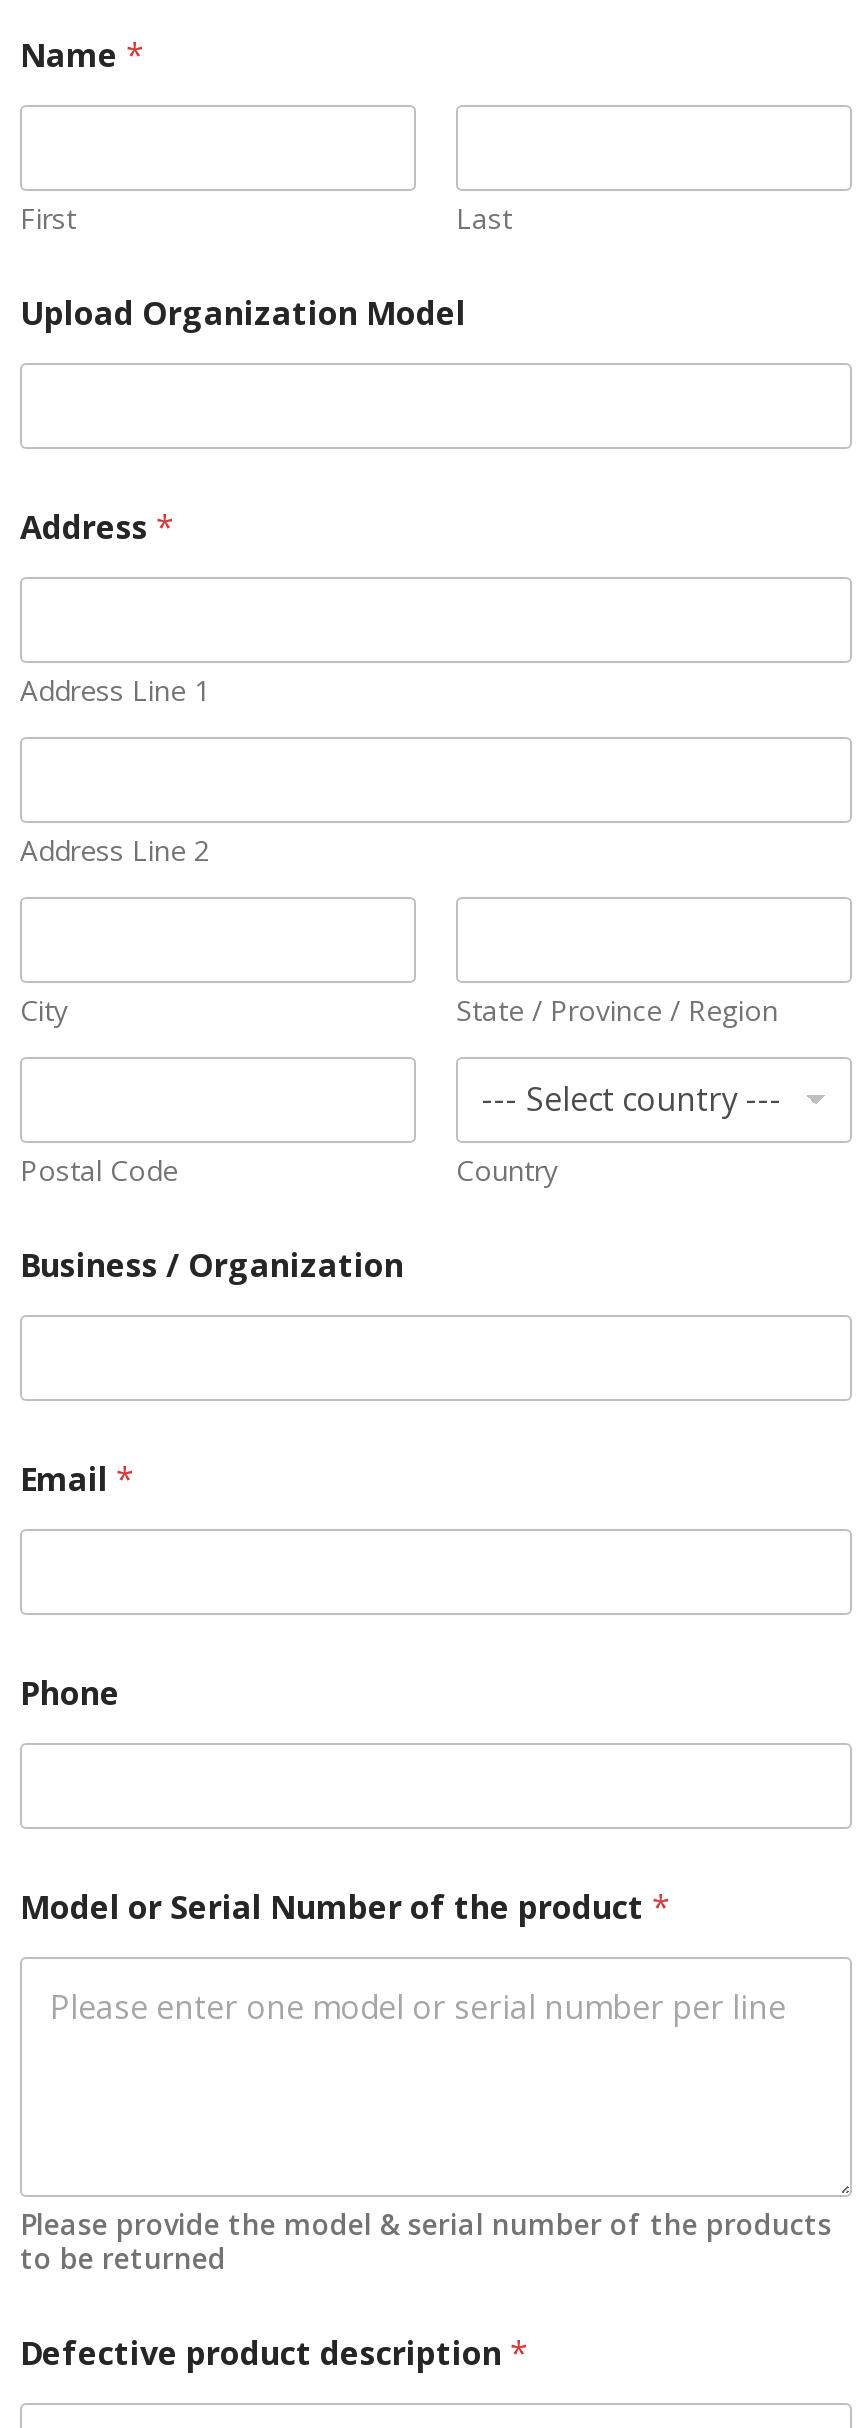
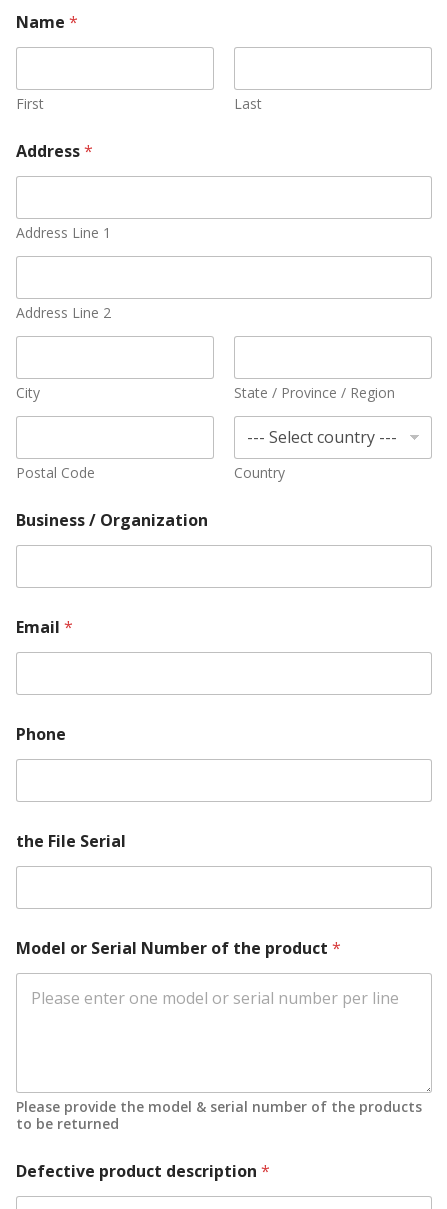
[20,290,466,334] Upload Organization Model -> none
moved [20,504,778,1714] -> [16,140,395,745]: Address * | Address Line 1 | Address Line 2 | ... | Email * | Phone
none -> [16,830,126,852] the File Serial

